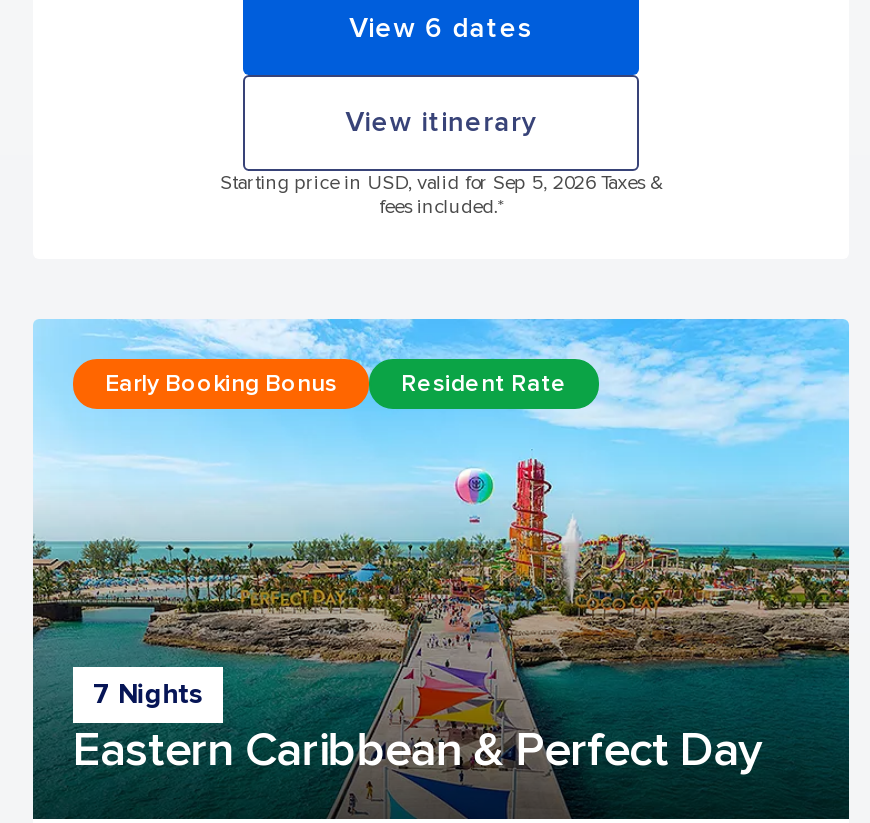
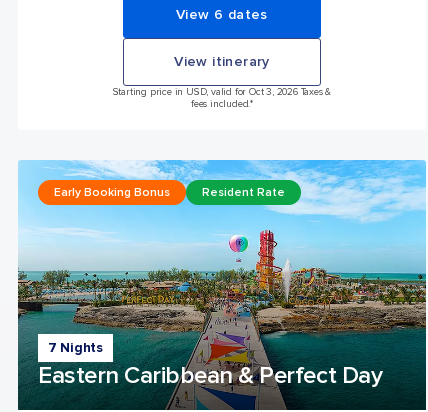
[220,170,662,194] Starting price in USD, valid for Sep 5, 2026 Taxes & -> [113,86,331,98] Starting price in USD, valid for Oct 3, 2026 Taxes &

